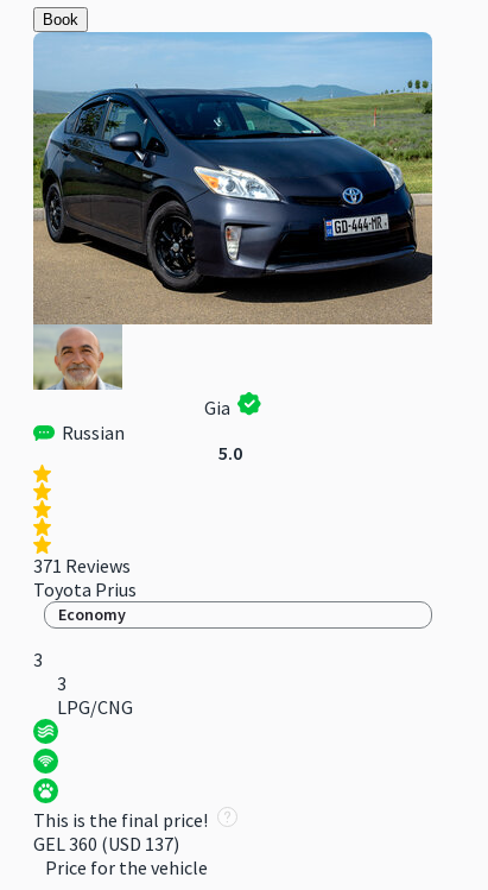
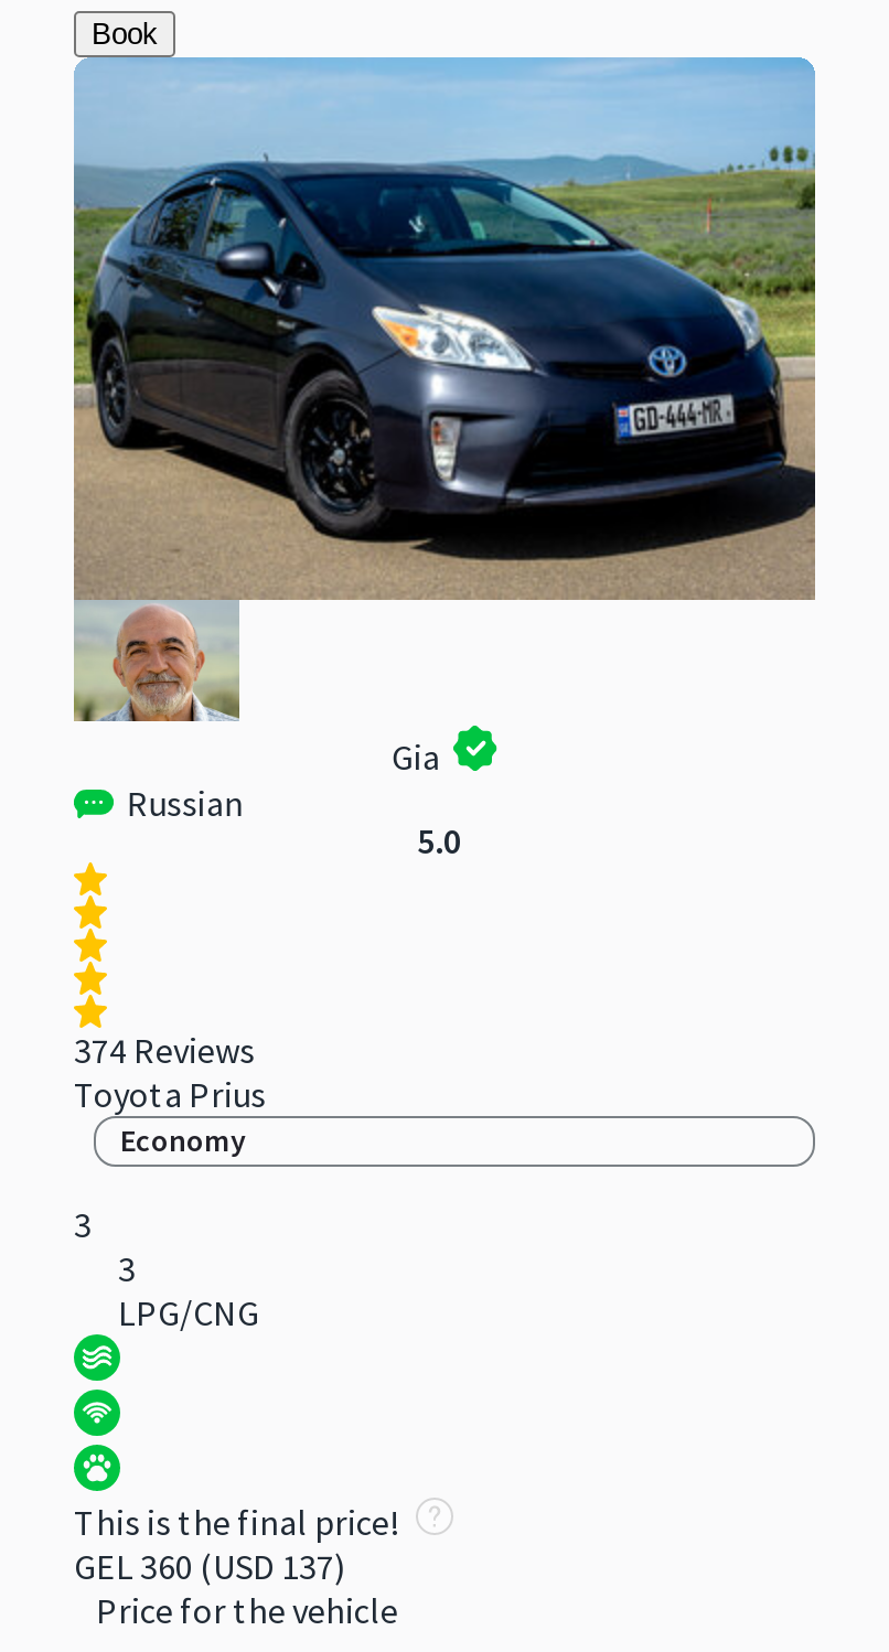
[33,554,131,577] 371 Reviews -> [74,1028,255,1072] 374 Reviews

